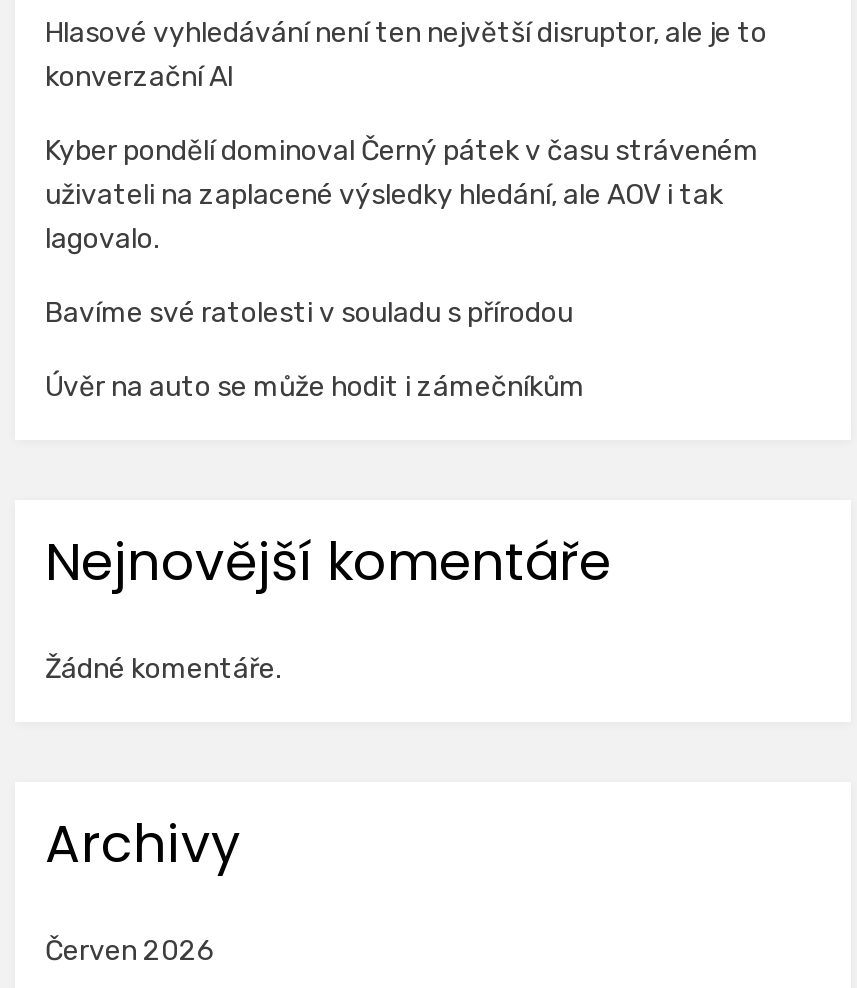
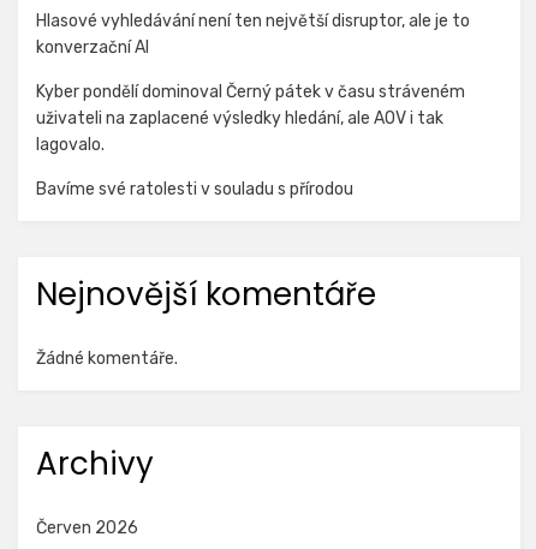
[45,370,585,404] Úvěr na auto se může hodit i zámečníkům -> none

